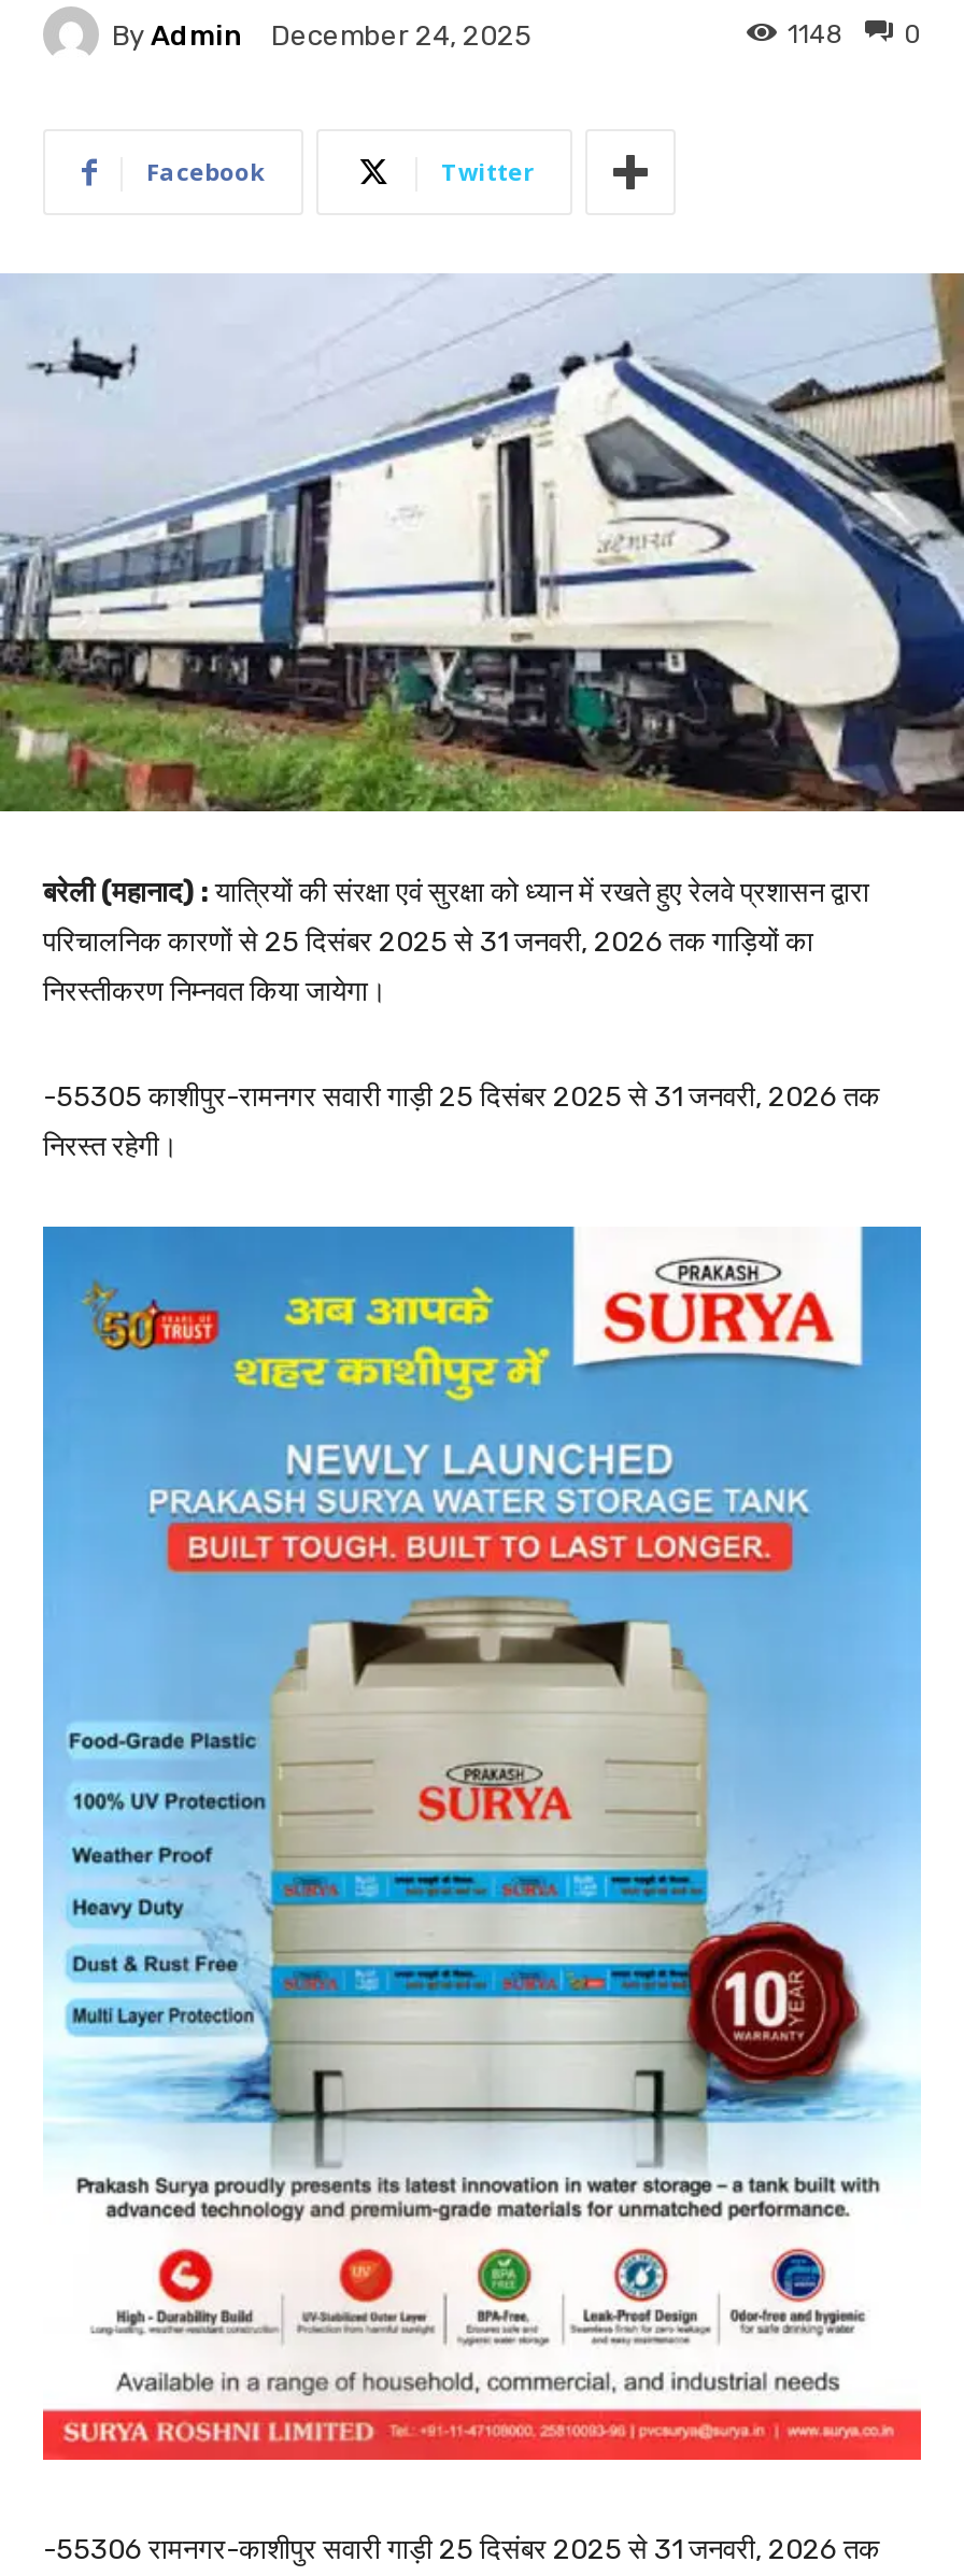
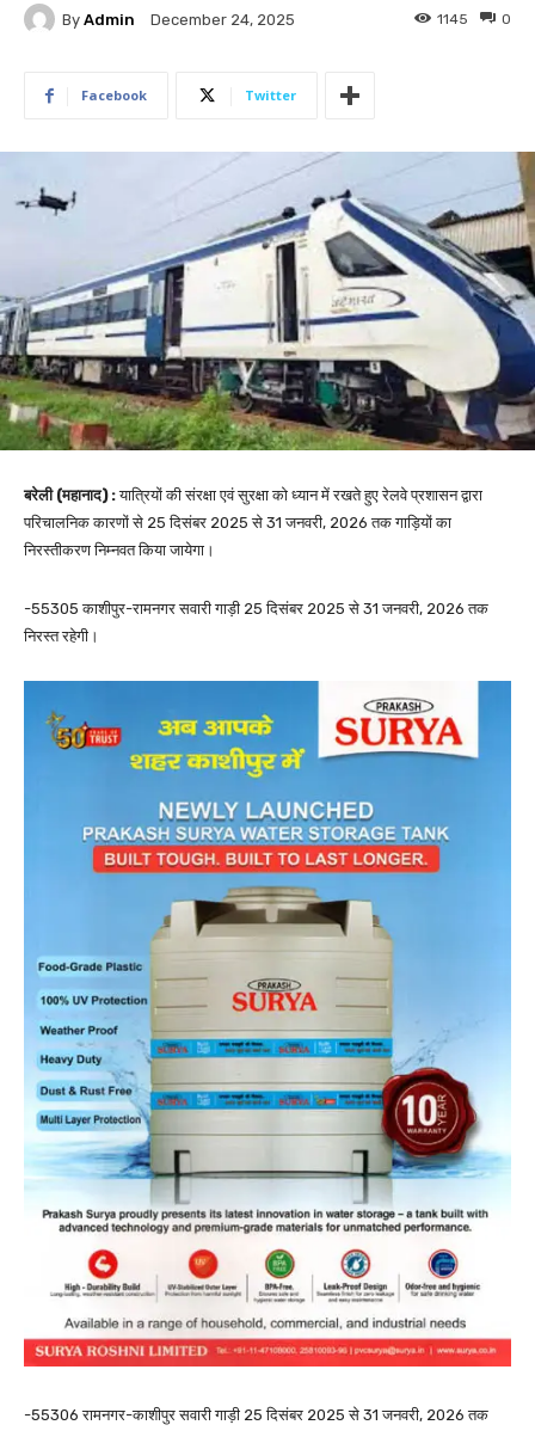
[788,19,843,49] 1148 -> [437,11,468,27] 1145

